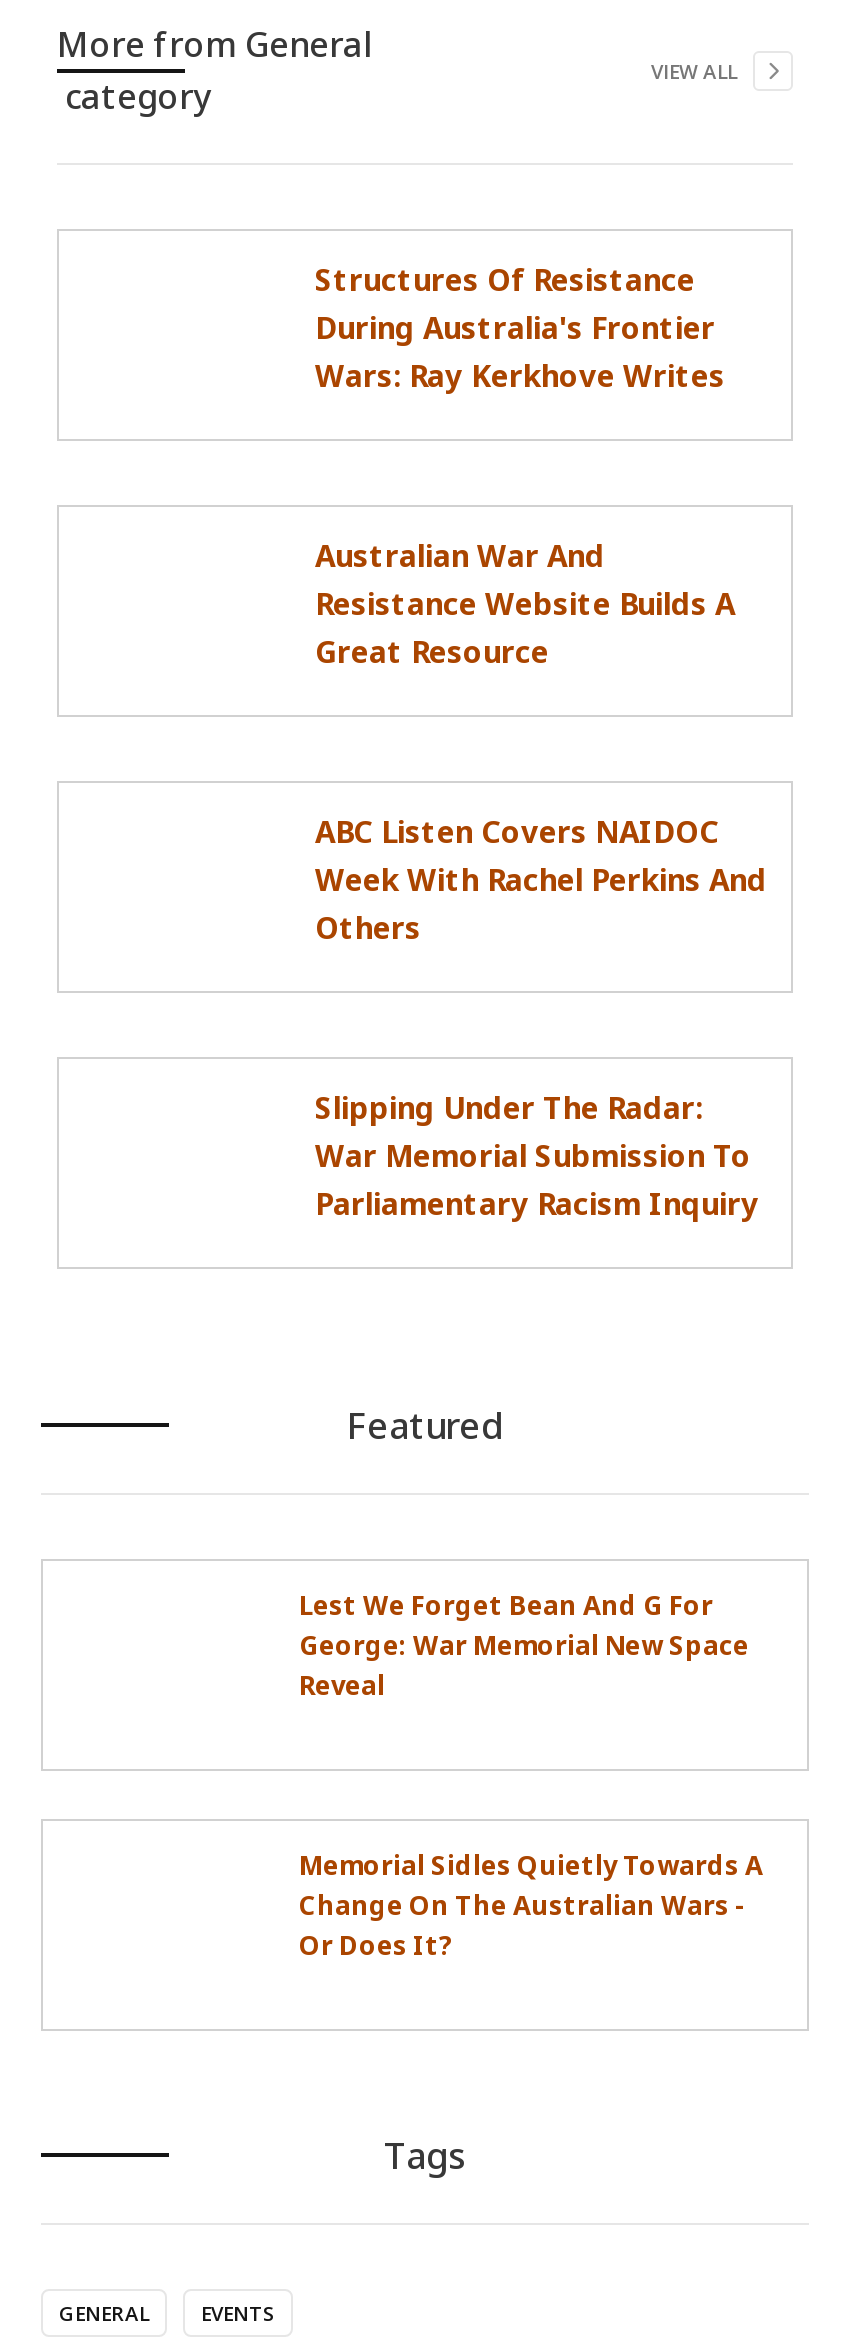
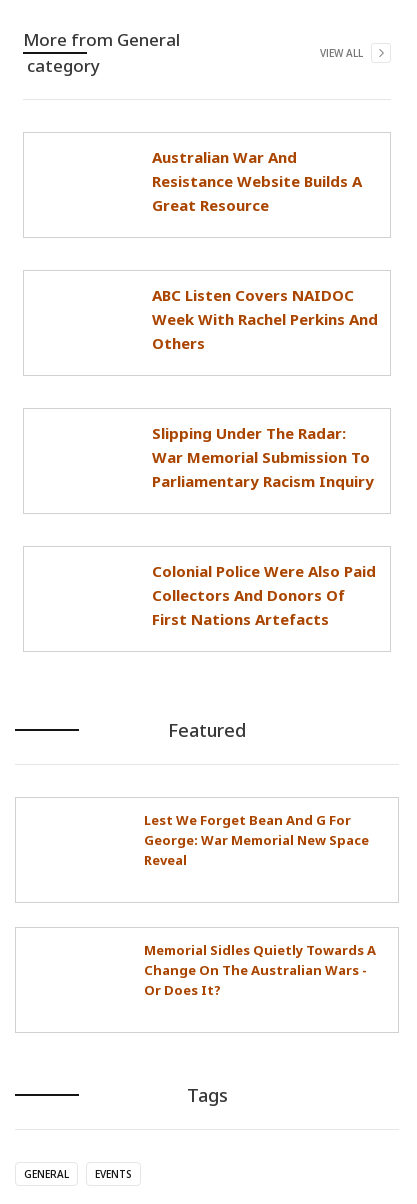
[315,259,725,395] Structures Of Resistance | During Australia's Frontier | Wars: Ray Kerkhove Writes -> none
moved [315,535,767,1223] -> [152,147,378,491]: Australian War And | Resistance Website Builds A | Great Resource | ... | War Memorial Submission To | Parliamentary Racism Inquiry
none -> [152,561,376,629] Colonial Police Were Also Paid | Collectors And Donors Of | First Nations Artefacts

